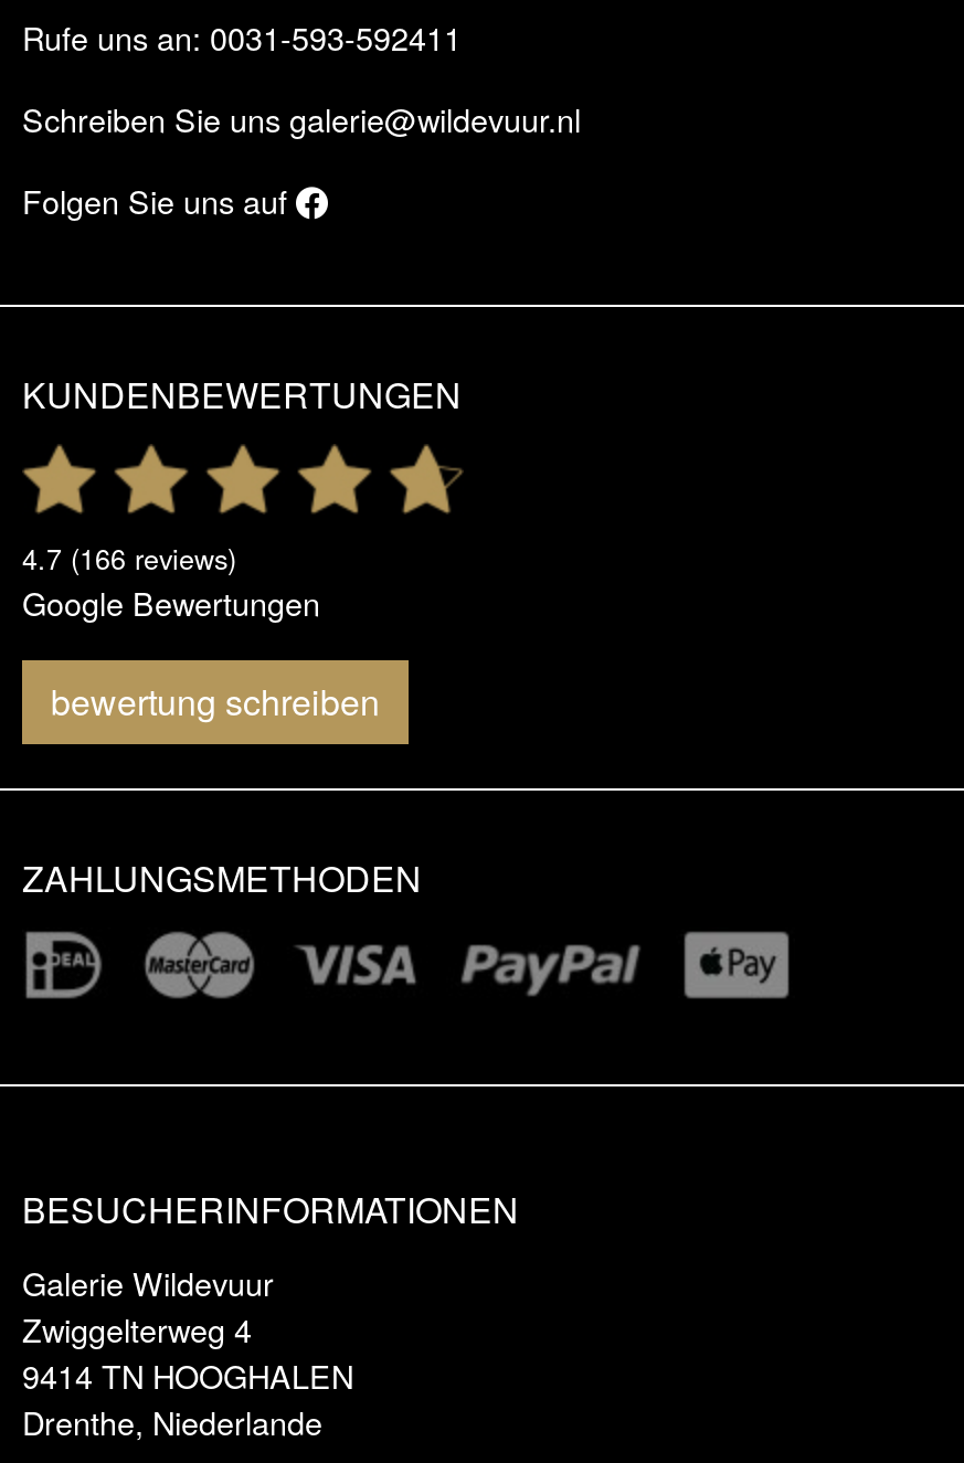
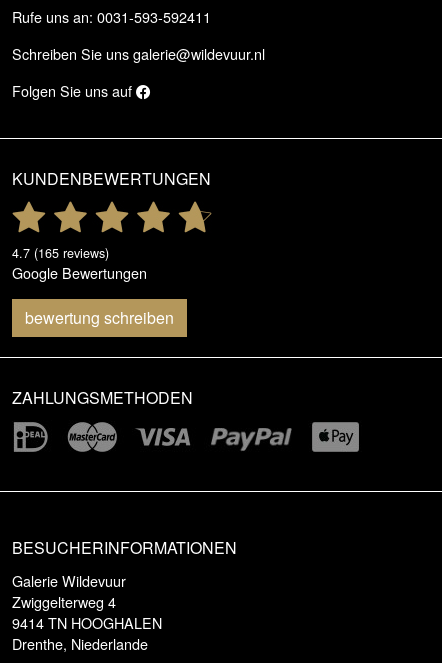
[22,539,236,579] 4.7 (166 reviews) -> [12,244,109,262] 4.7 (165 reviews)

